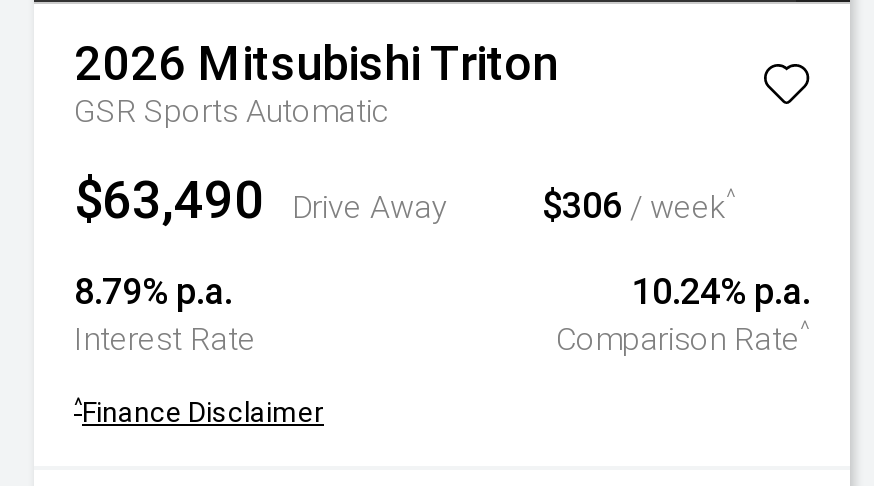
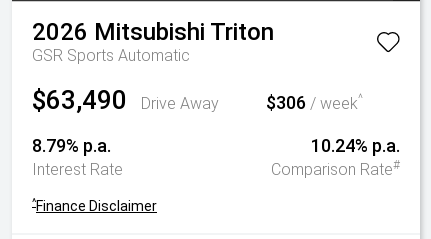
[556,316,810,358] Comparison Rate^ -> [271,158,400,179] Comparison Rate#

